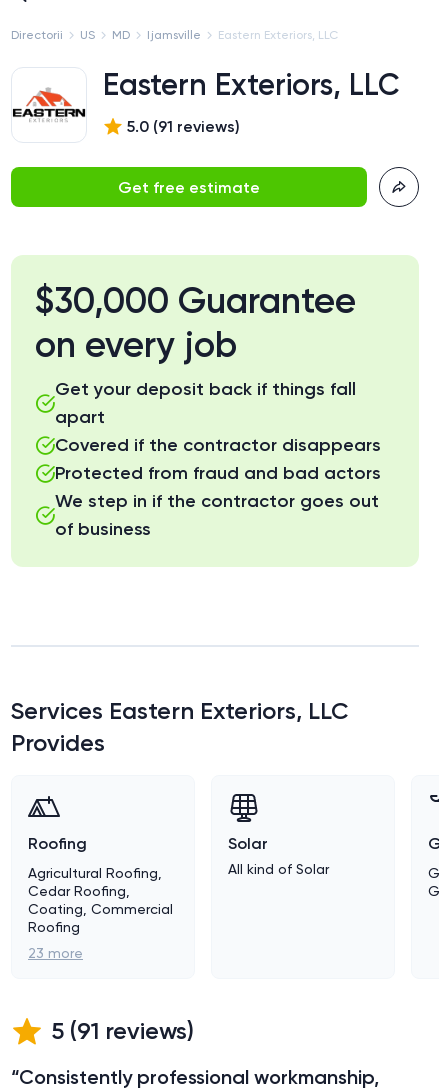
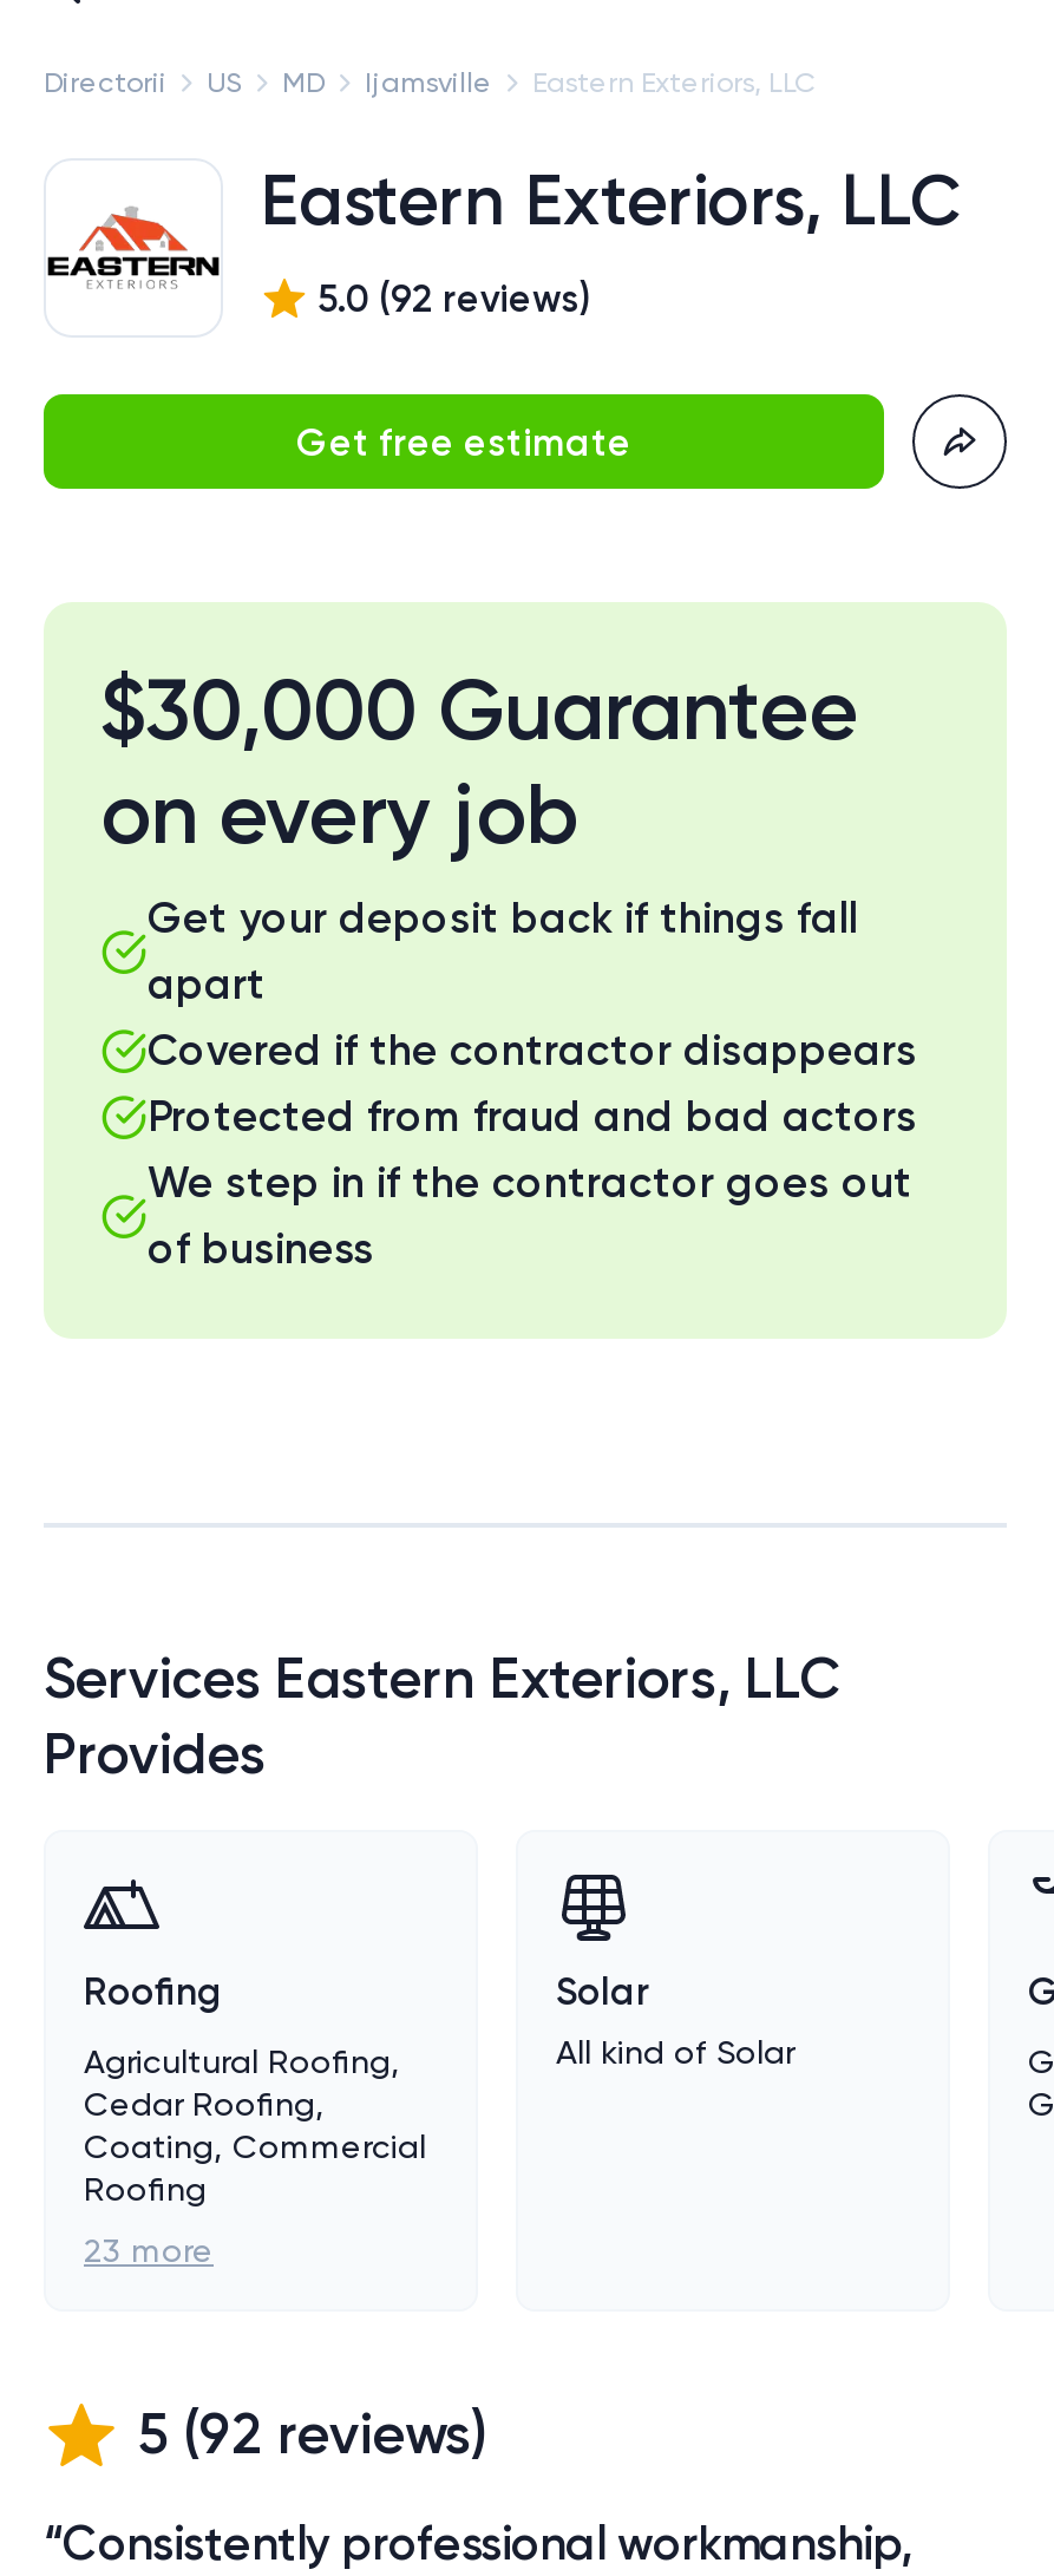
[127,117,240,136] 5.0 (91 reviews) -> [317,276,591,321] 5.0 (92 reviews)
[51,1016,194,1045] 5 (91 reviews) -> [138,2399,487,2467] 5 (92 reviews)

